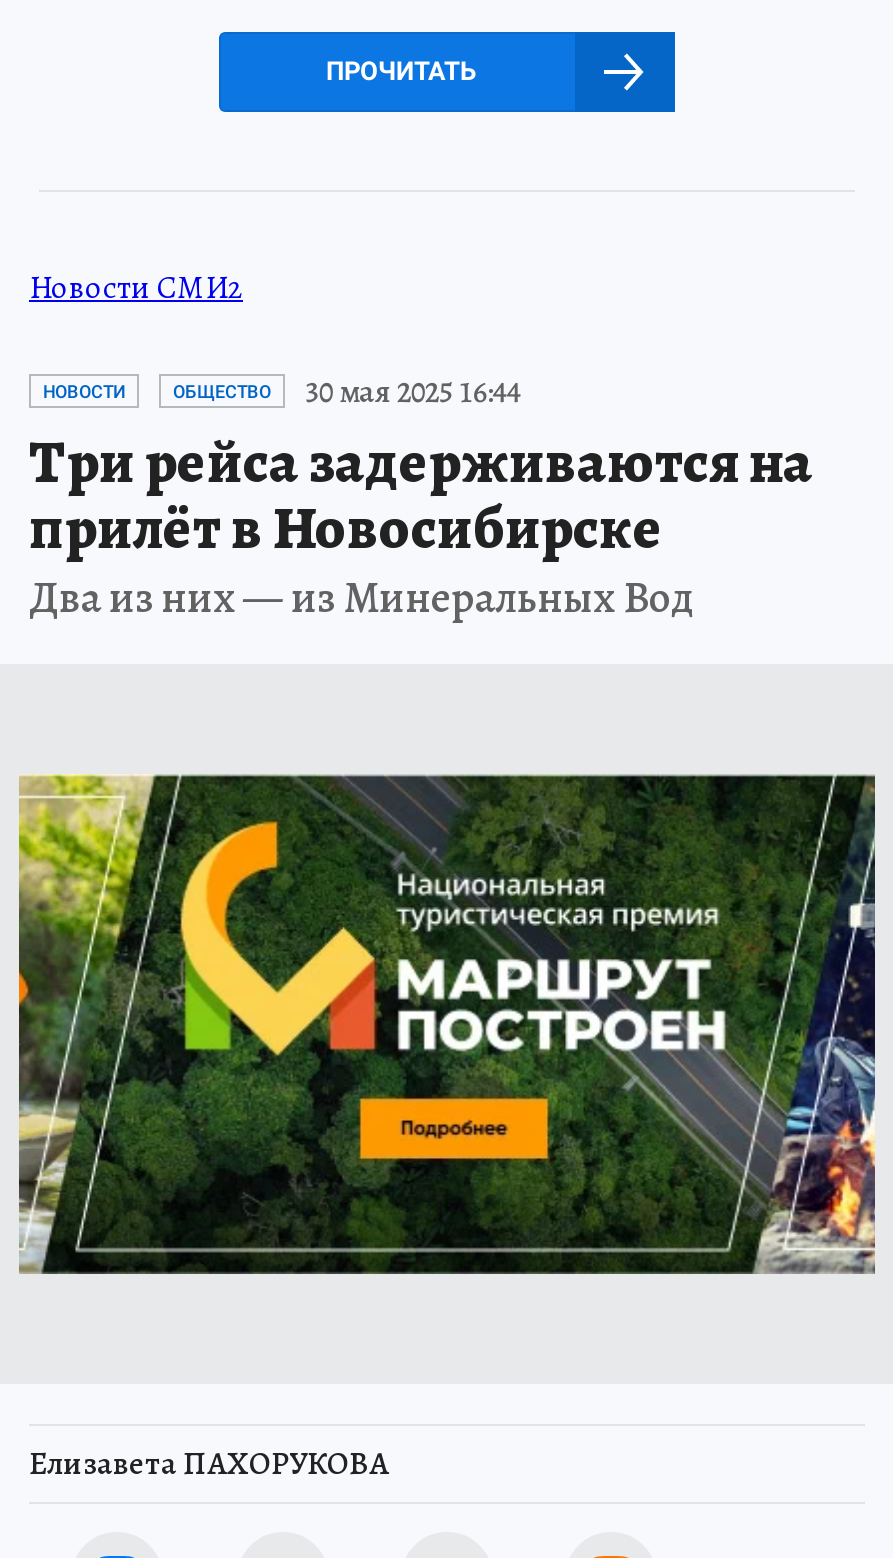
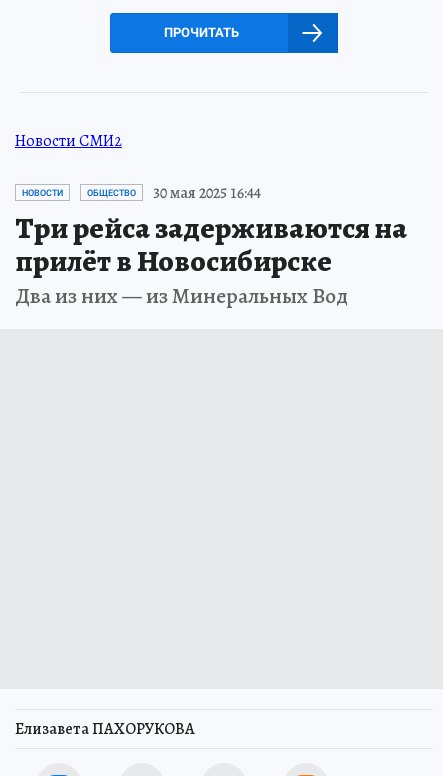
[17,772,877,1276] [image] -> none

